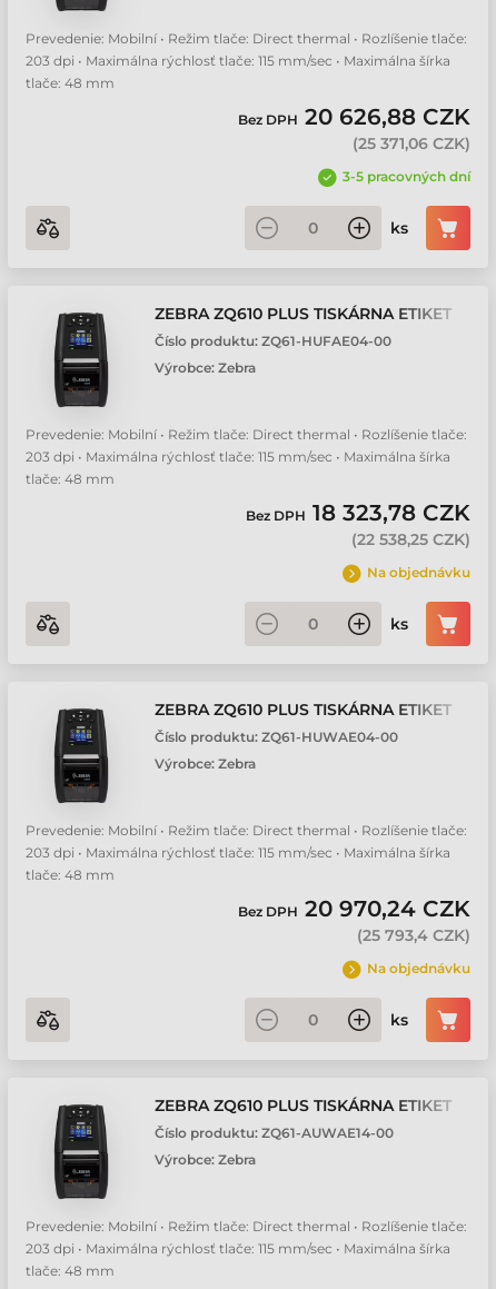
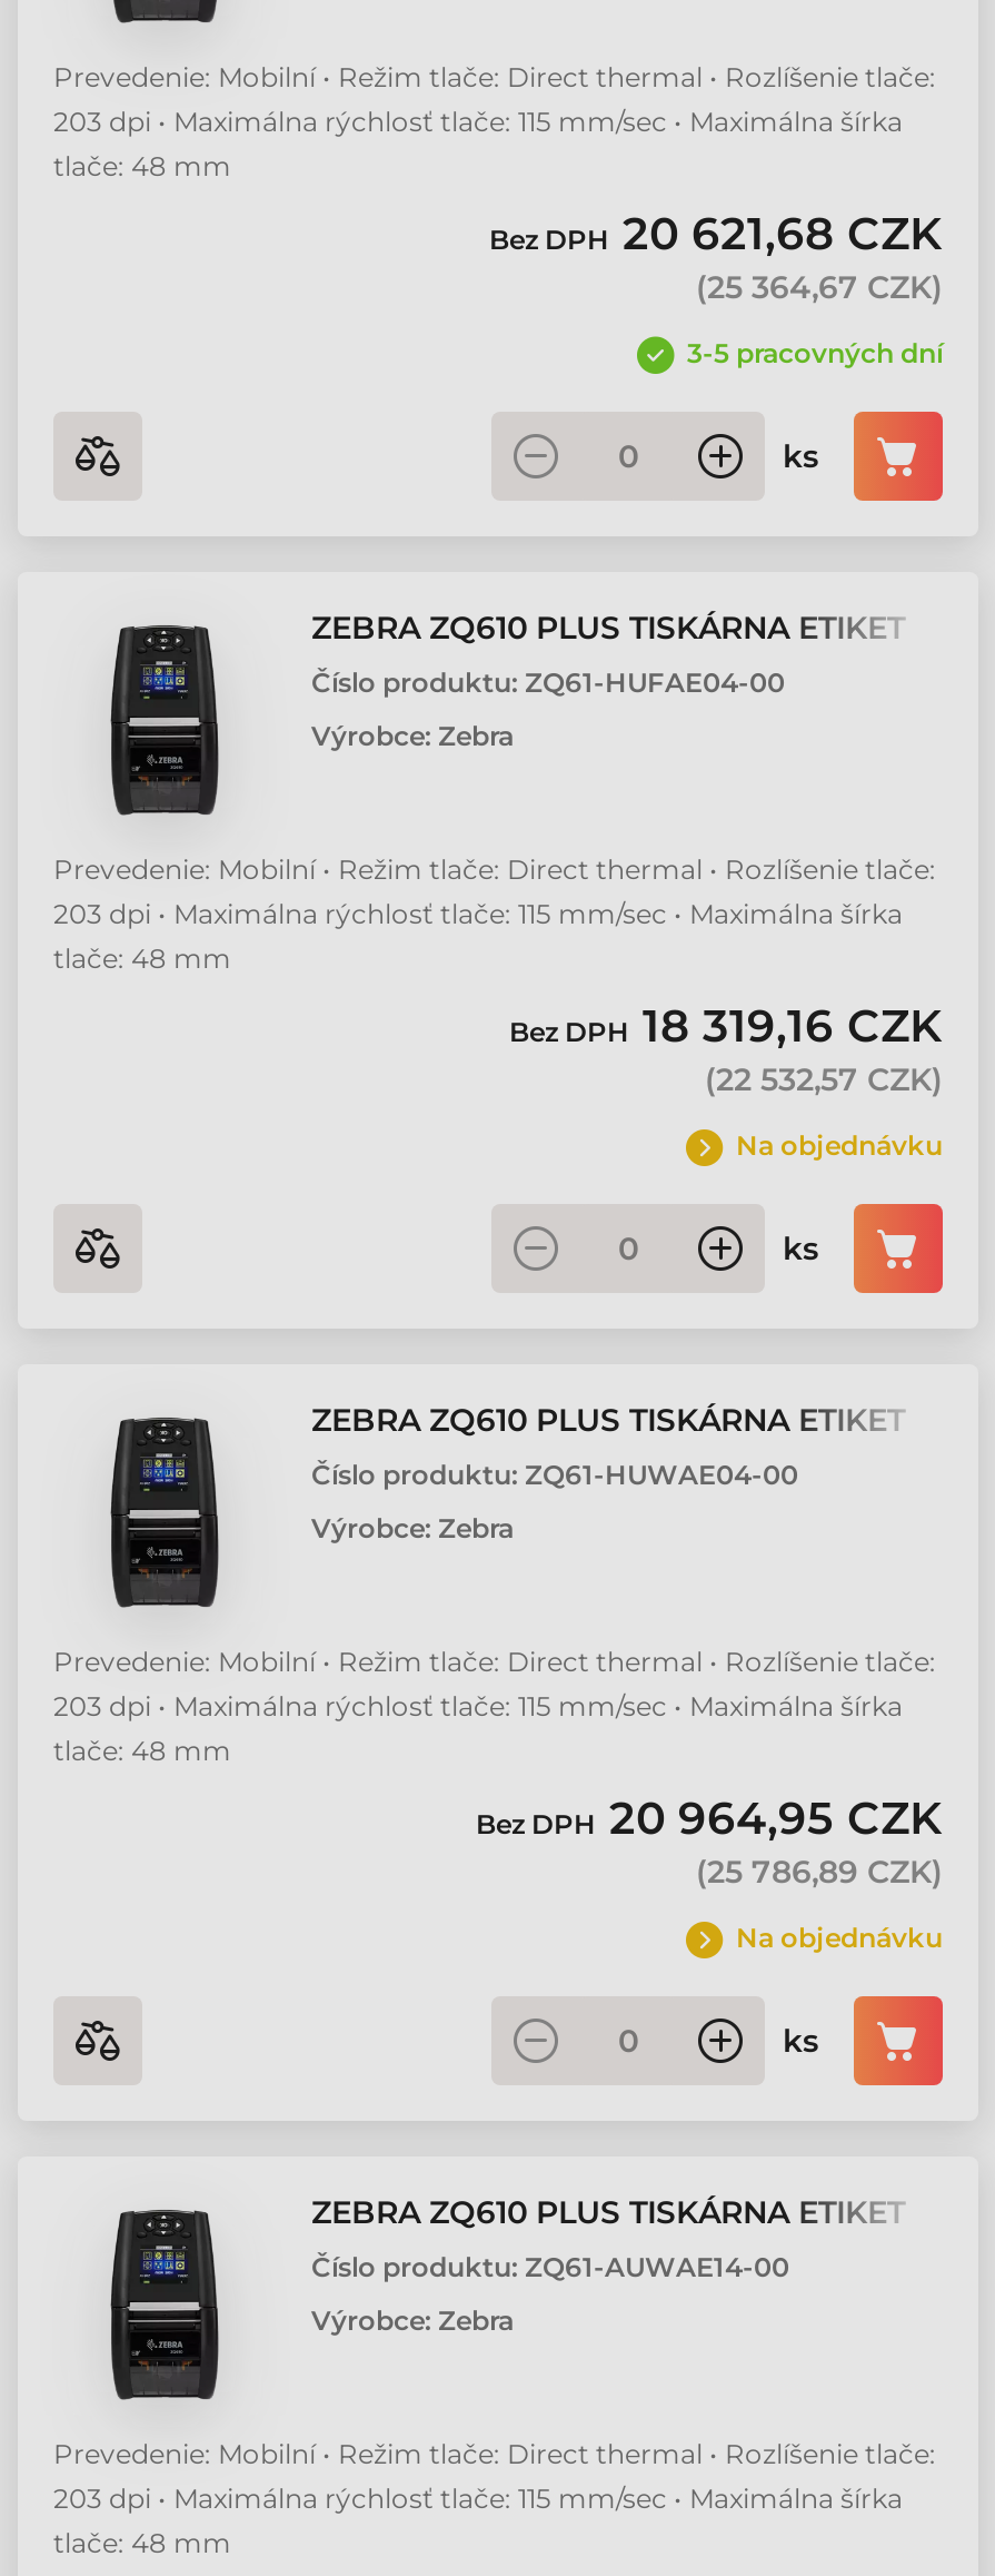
[238,103,470,130] Bez DPH 20 626,88 CZK -> [489,207,943,260] Bez DPH 20 621,68 CZK
[353,133,470,153] (25 371,06 CZK) -> [696,267,943,307] (25 364,67 CZK)
[246,499,470,526] Bez DPH 18 323,78 CZK -> [509,999,943,1053] Bez DPH 18 319,16 CZK
[351,529,470,549] (22 538,25 CZK) -> [705,1059,943,1099] (22 532,57 CZK)
[238,895,470,922] Bez DPH 20 970,24 CZK -> [476,1792,943,1845] Bez DPH 20 964,95 CZK
[357,925,470,945] (25 793,4 CZK) -> [696,1852,943,1892] (25 786,89 CZK)

